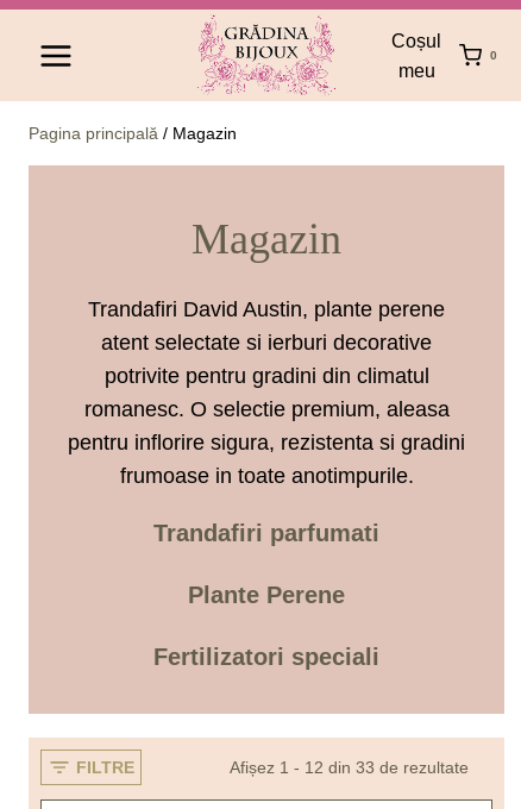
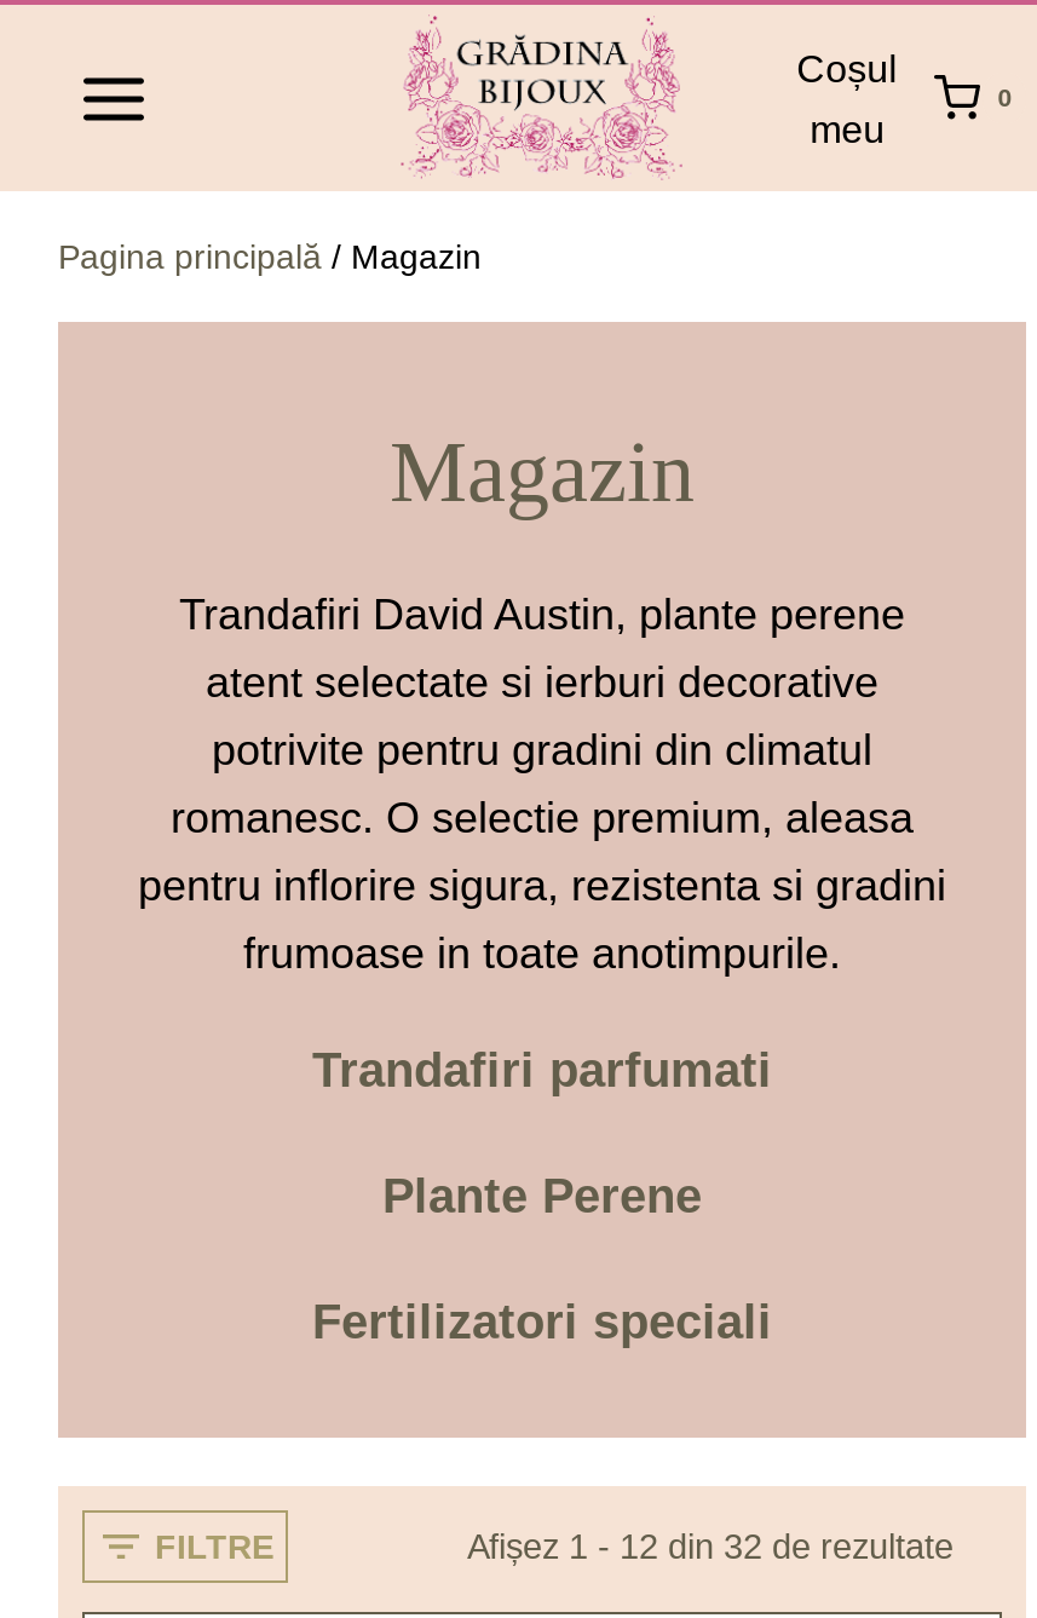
[230,758,469,777] Afișez 1 - 12 din 33 de rezultate -> [467,1527,954,1566] Afișez 1 - 12 din 32 de rezultate

